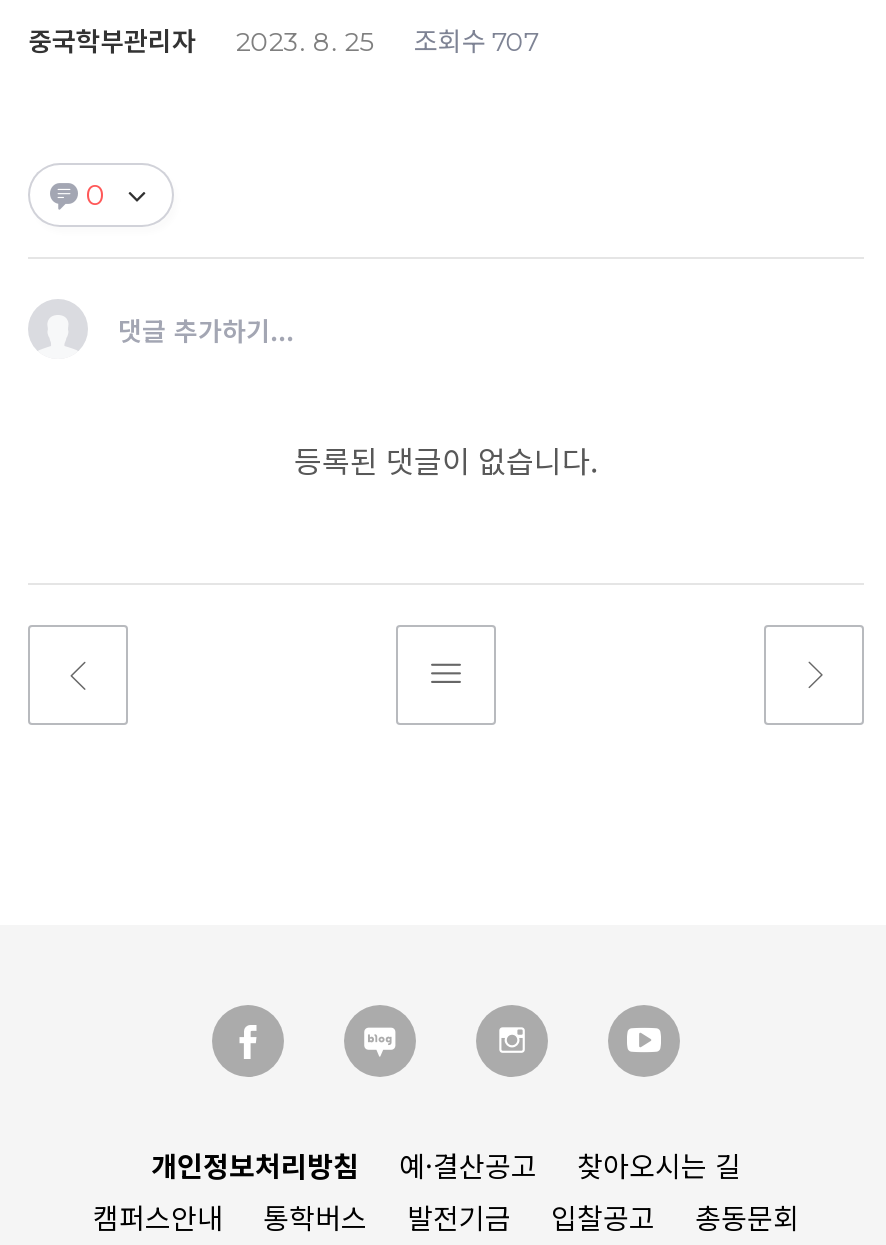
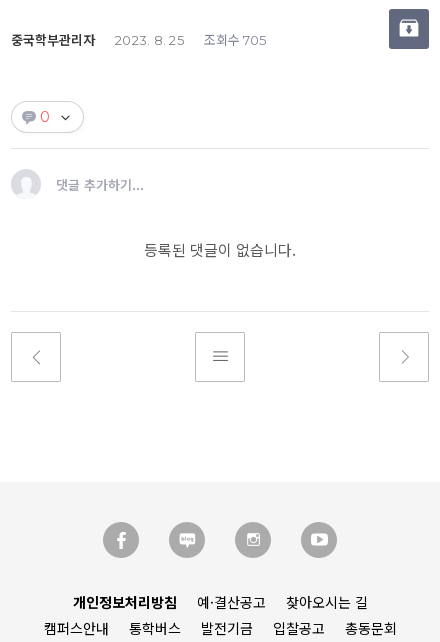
none -> [388,8,430,50] [image]
[28,20,538,58] 중국학부관리자 2023. 8. 25 조회수 707 -> [11,30,266,49] 중국학부관리자 2023. 8. 25 조회수 705

